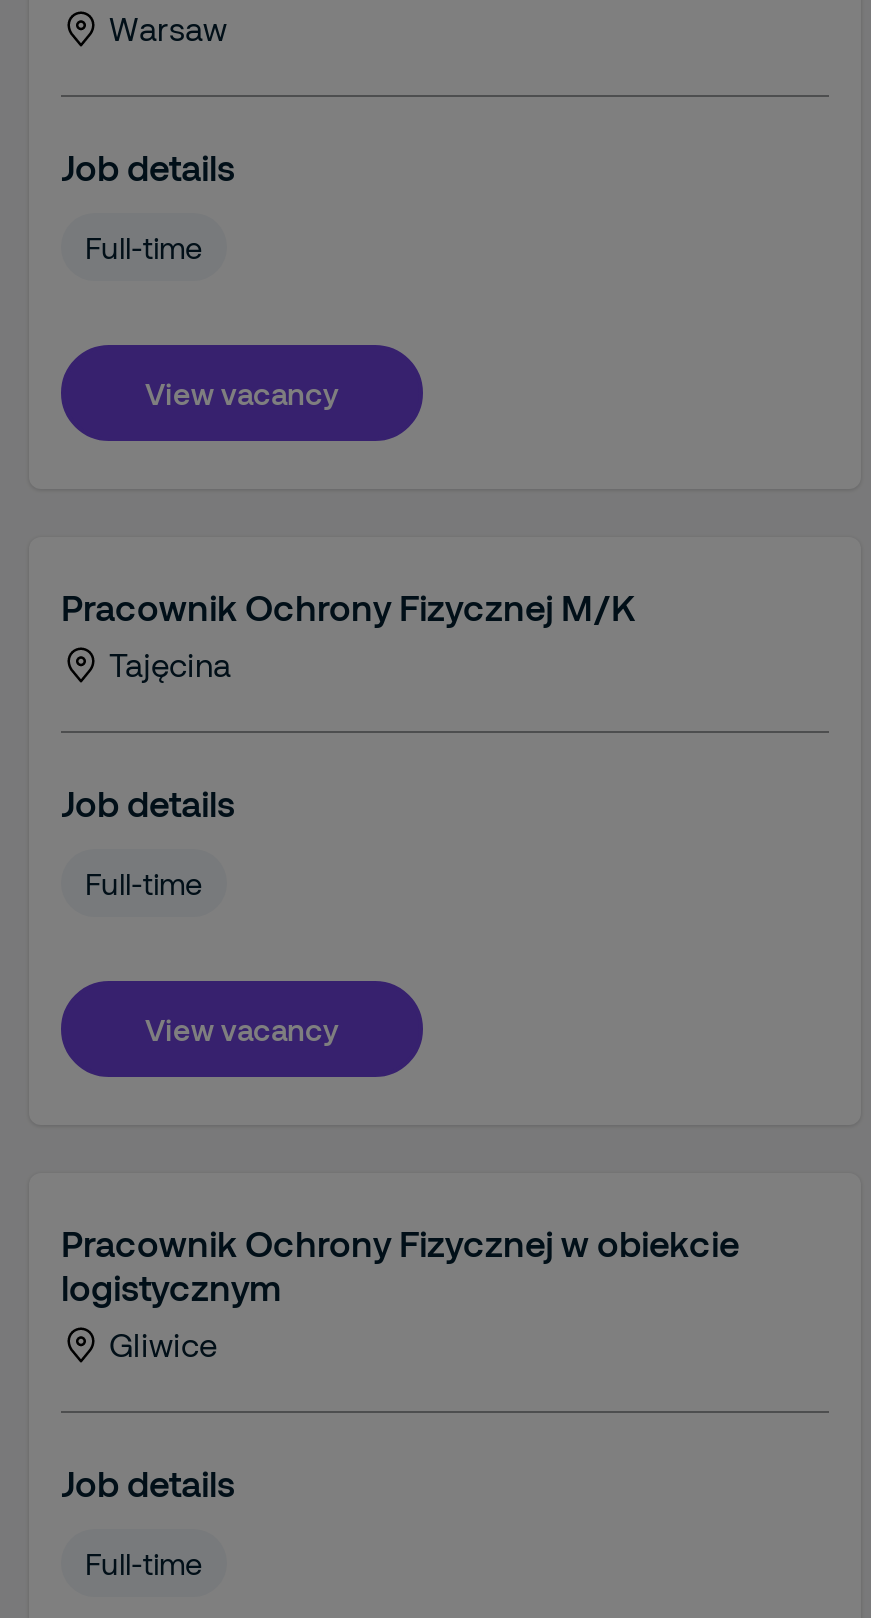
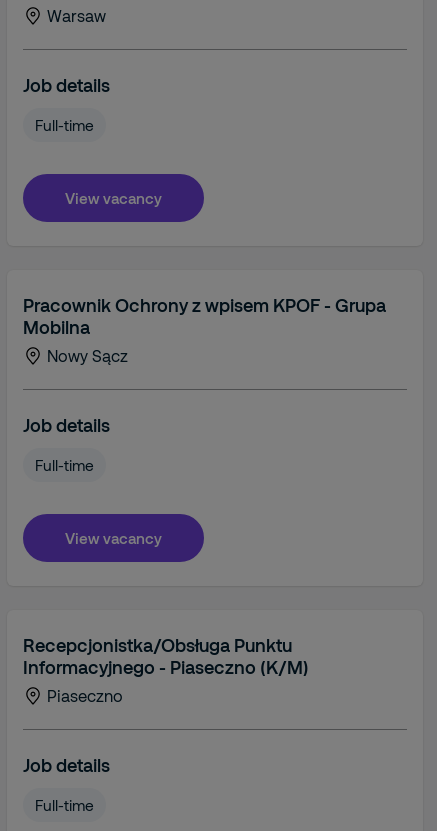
[61,585,635,683] Pracownik Ochrony Fizycznej M/K | Tajęcina -> [23,294,386,365] Pracownik Ochrony z wpisem KPOF - Grupa | Mobilna | Nowy Sącz
[61,1221,739,1363] Pracownik Ochrony Fizycznej w obiekcie | logistycznym | Gliwice -> [23,634,309,705] Recepcjonistka/Obsługa Punktu | Informacyjnego - Piaseczno (K/M) | Piaseczno

